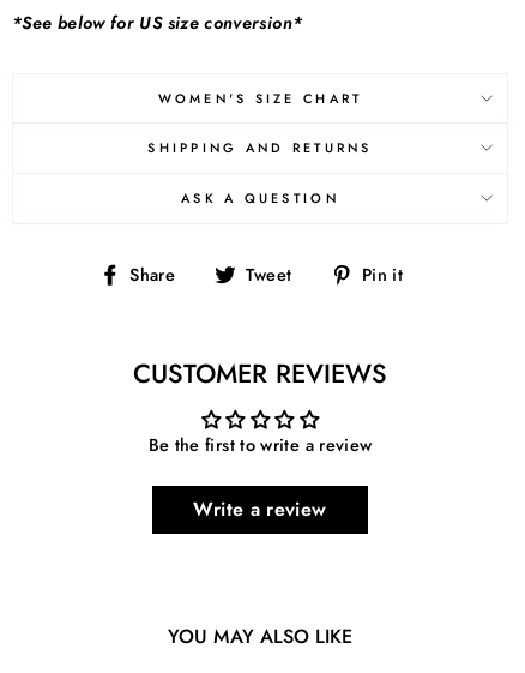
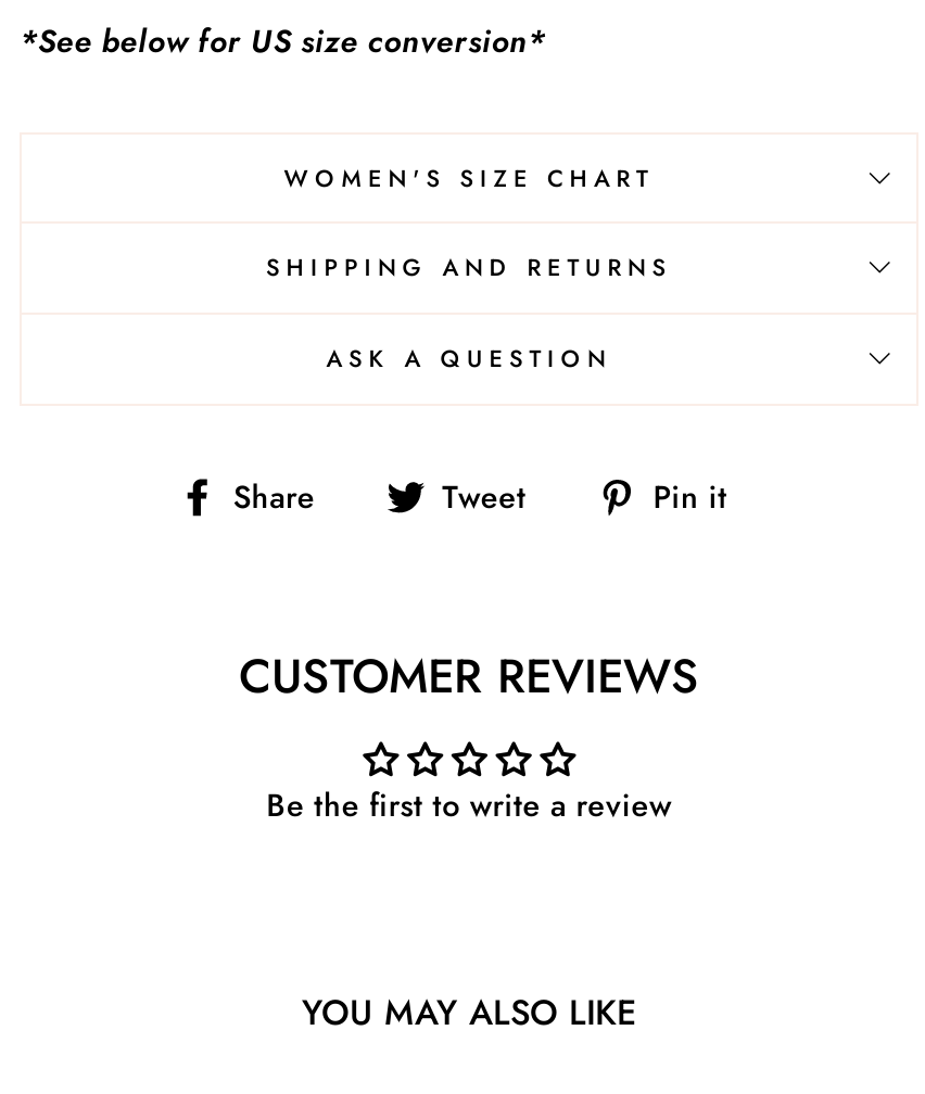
[194,495,327,523] Write a review -> none

